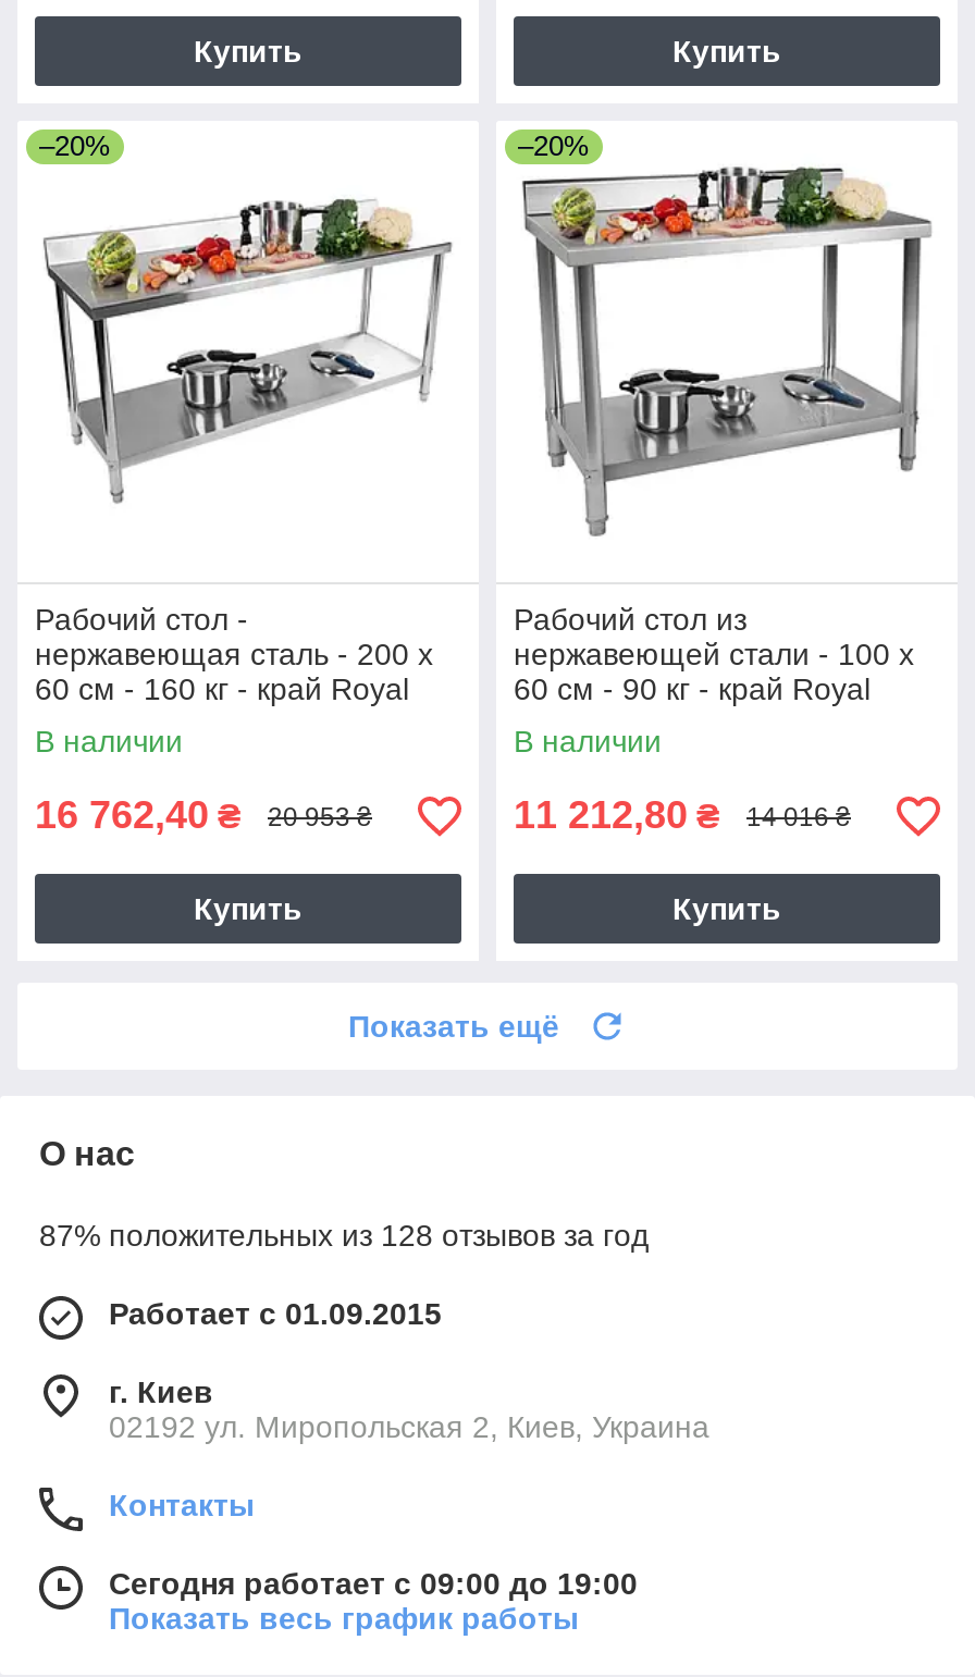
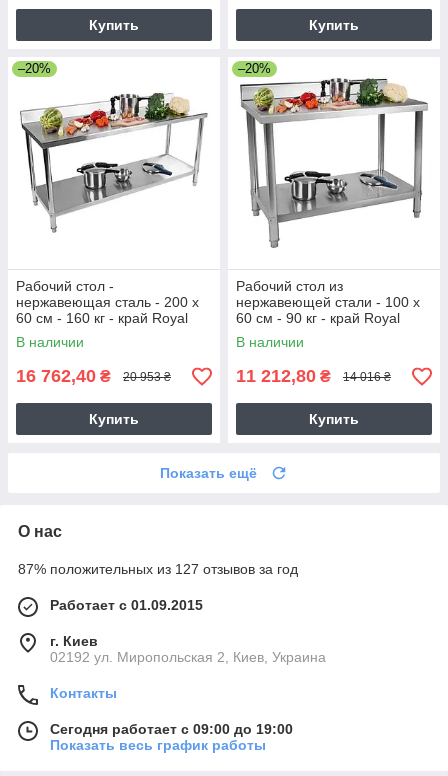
[39,1219,649,1253] 87% положительных из 128 отзывов за год -> [18,561,298,577] 87% положительных из 127 отзывов за год

